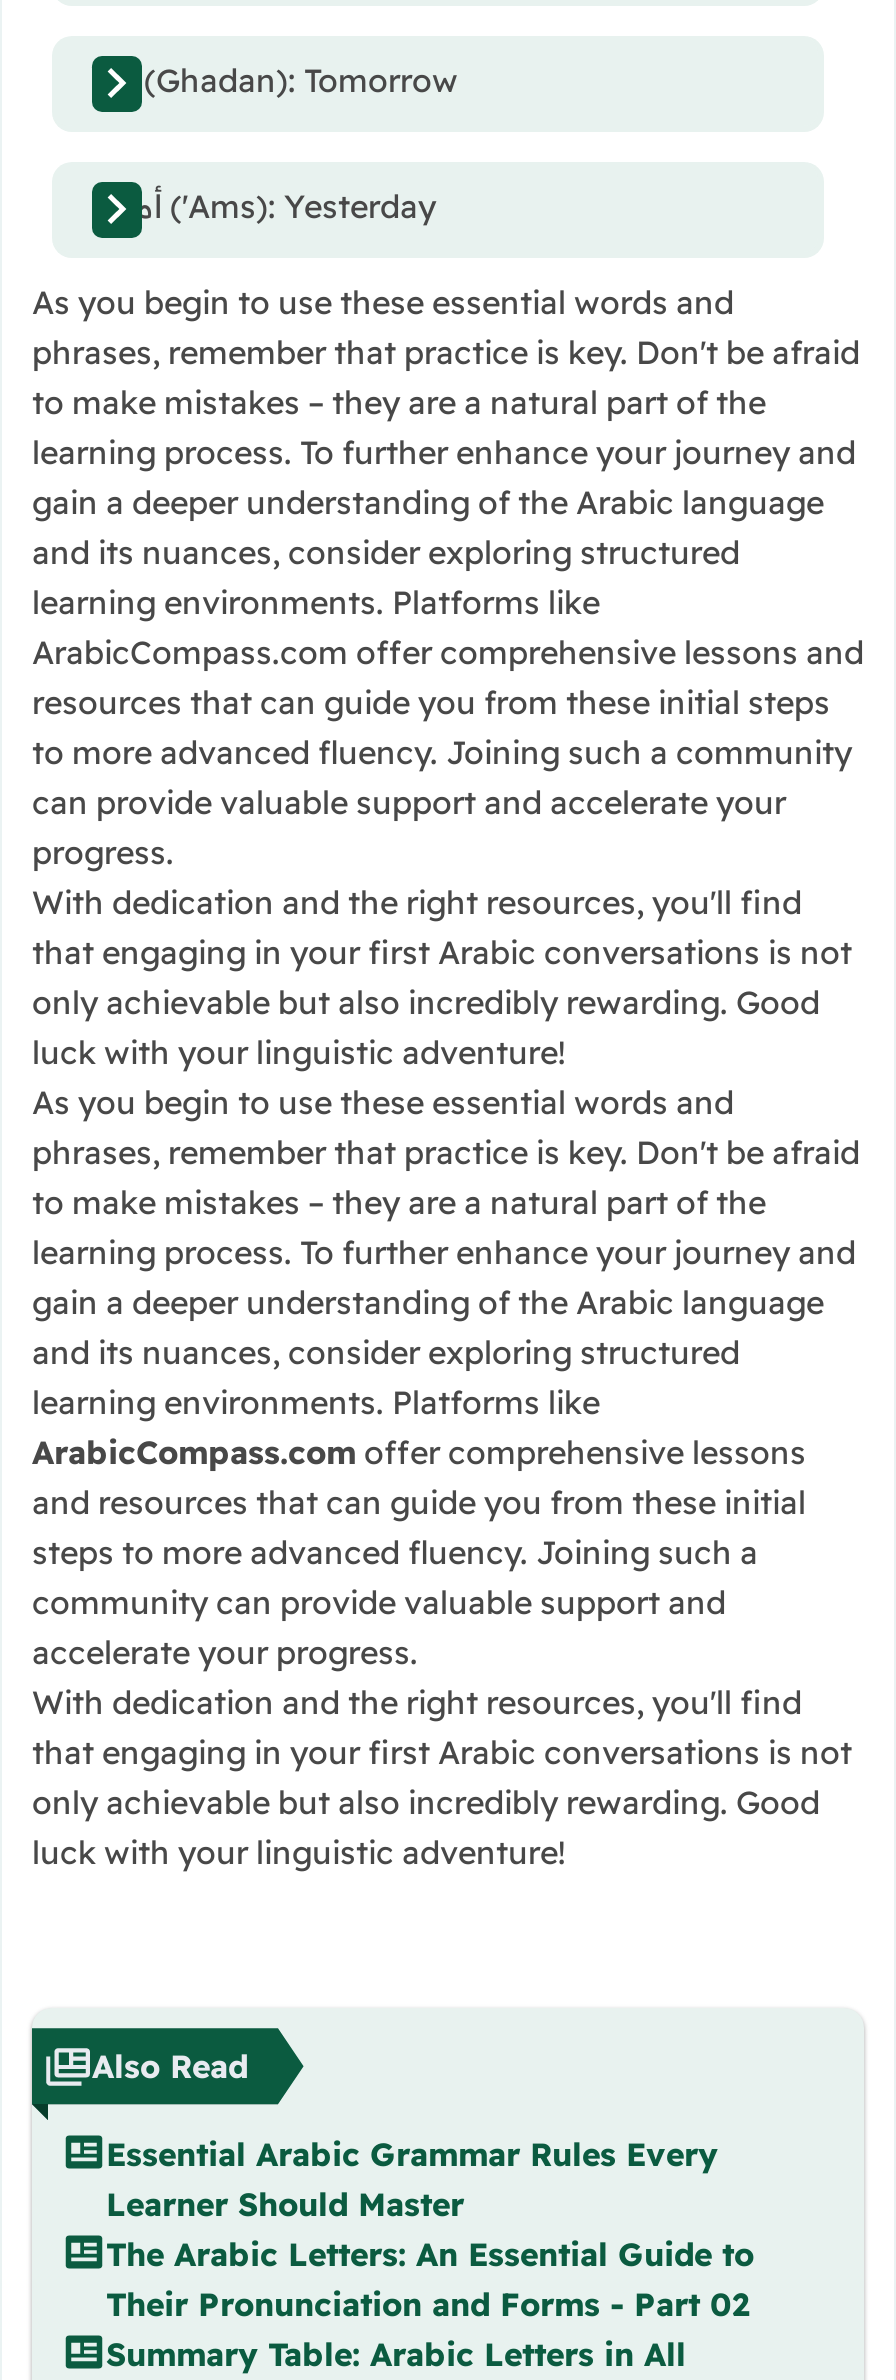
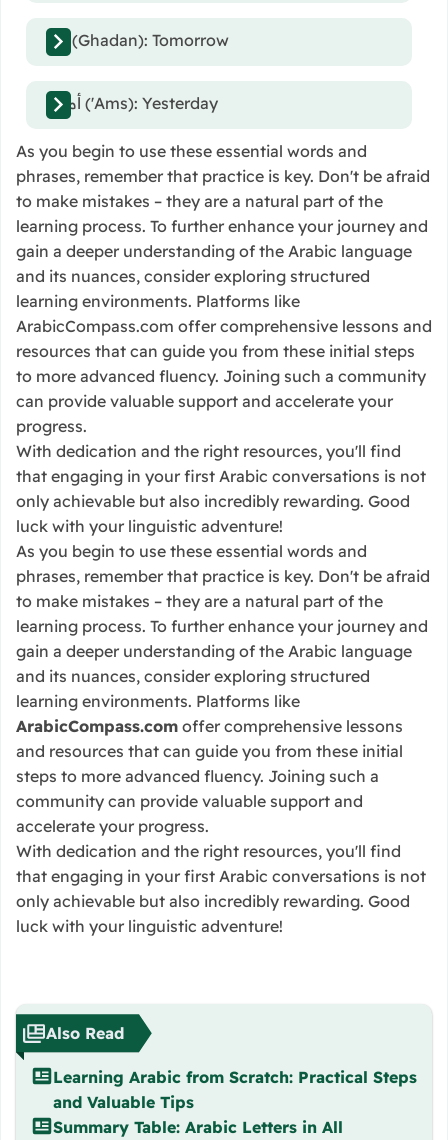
[106,2134,754,2324] Essential Arabic Grammar Rules Every | Learner Should Master | The Arabic Letters: An Essential Guide to | Their Pronunciation and Forms - Part 02 -> [53,1067,417,1112] Learning Arabic from Scratch: Practical Steps | and Valuable Tips

